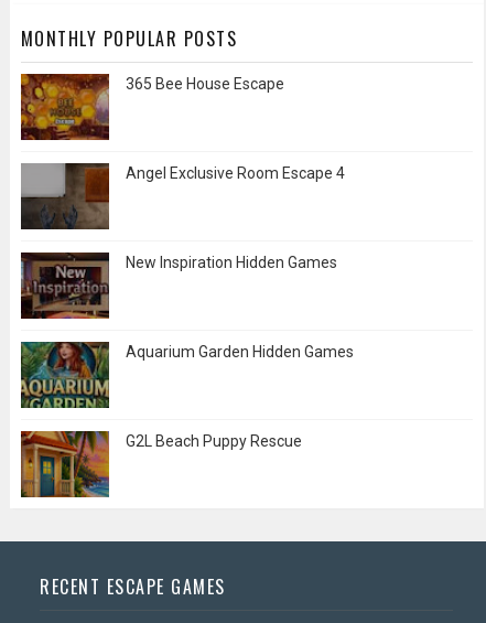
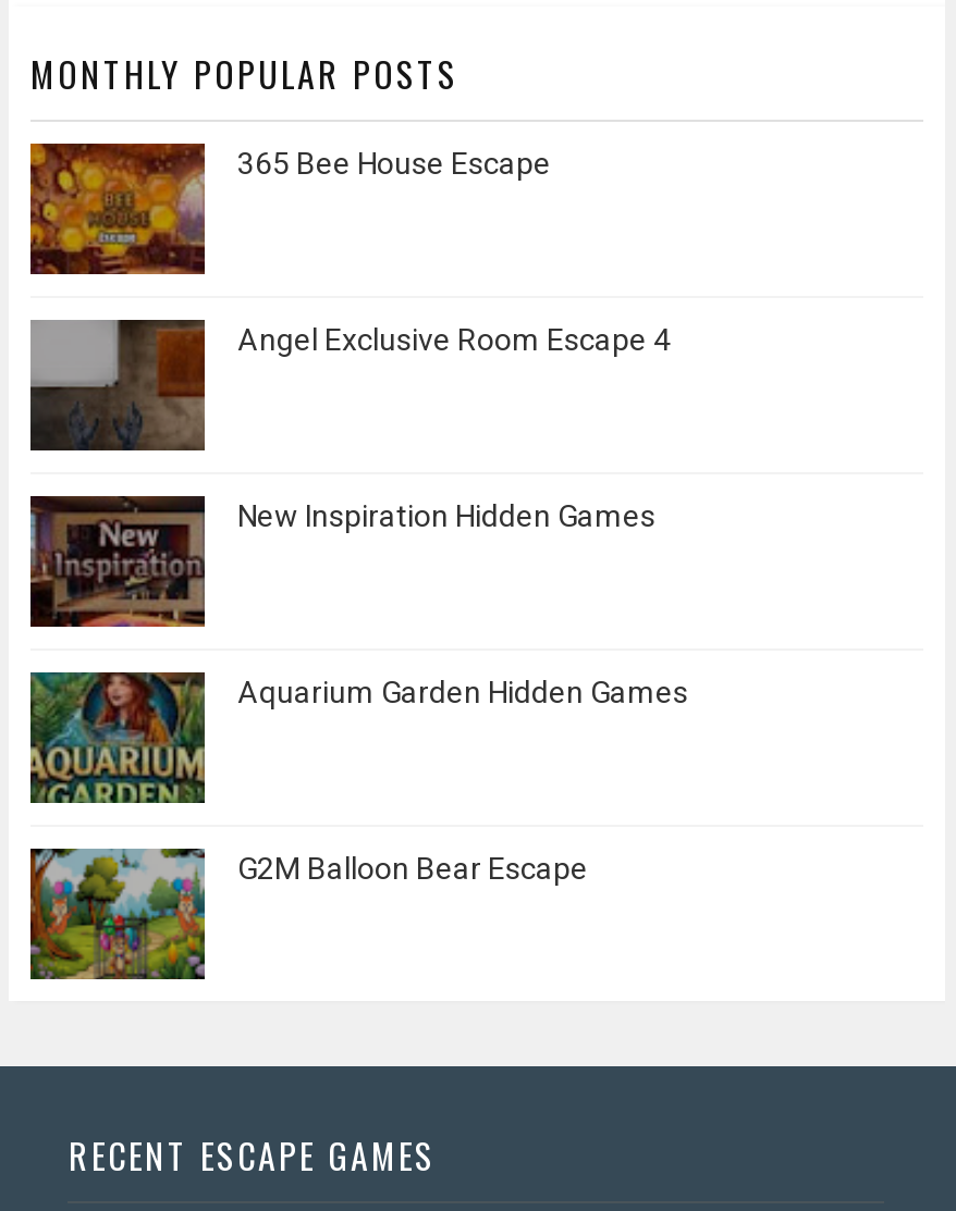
[21,430,302,498] [image] | G2L Beach Puppy Rescue -> [30,847,588,981] [image] | G2M Balloon Bear Escape

